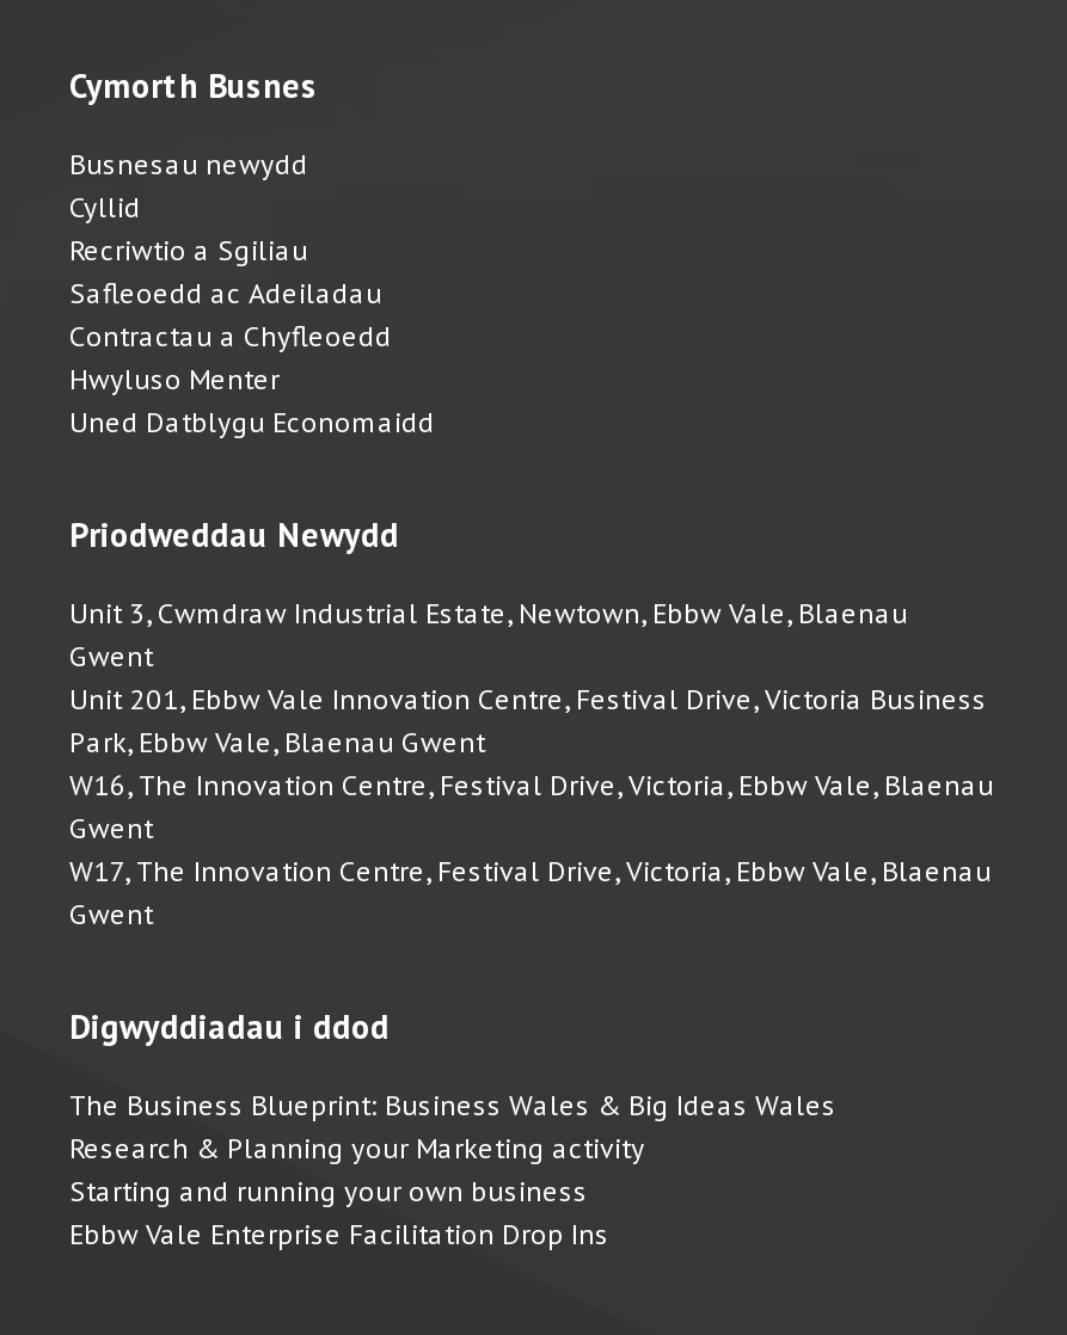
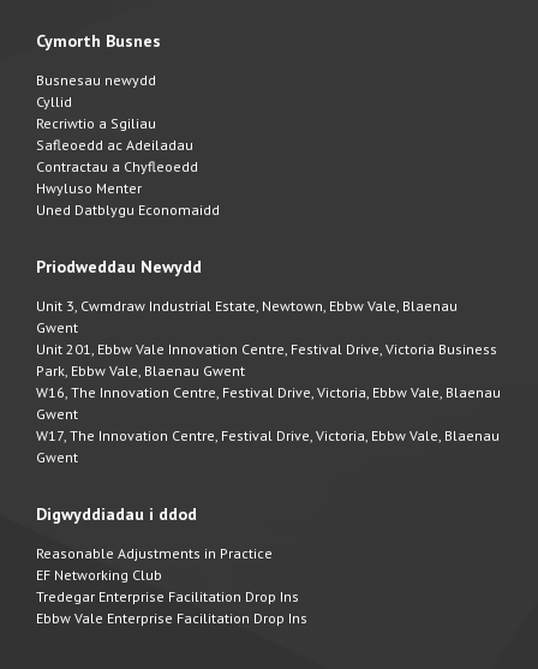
[69,1087,836,1208] The Business Blueprint: Business Wales & Big Ideas Wales | Research & Planning your Marketing activity | Starting and running your own business -> [36,544,299,605] Reasonable Adjustments in Practice | EF Networking Club | Tredegar Enterprise Facilitation Drop Ins

